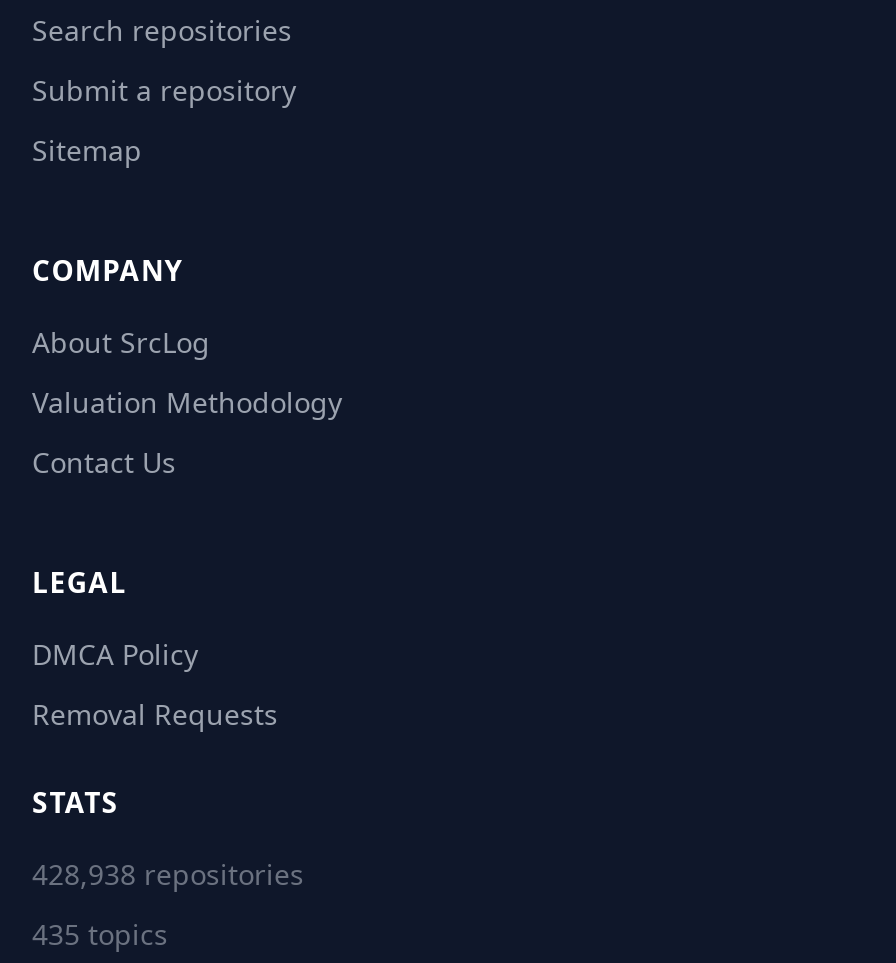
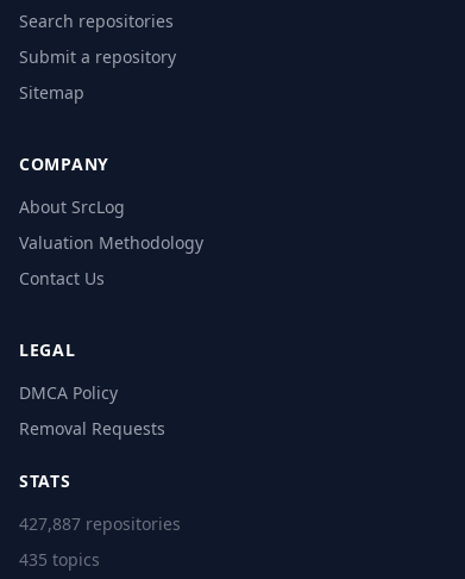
[32,855,304,893] 428,938 repositories -> [19,512,181,535] 427,887 repositories

